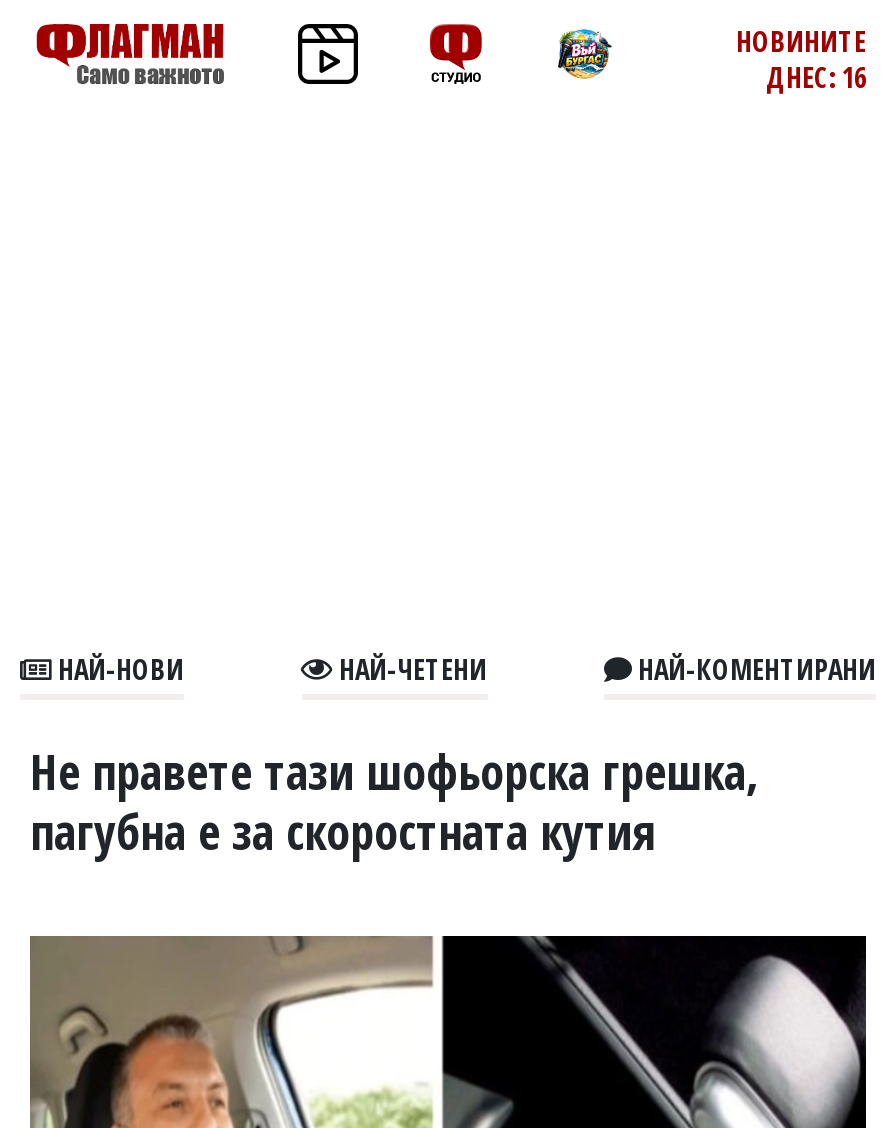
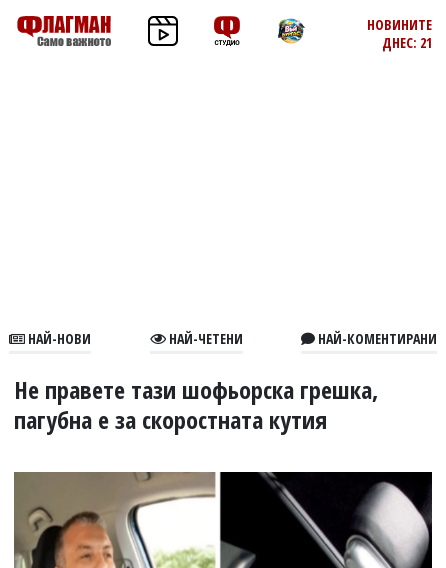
[766,58,866,96] ДНЕС: 16 -> [382,33,432,52] ДНЕС: 21

